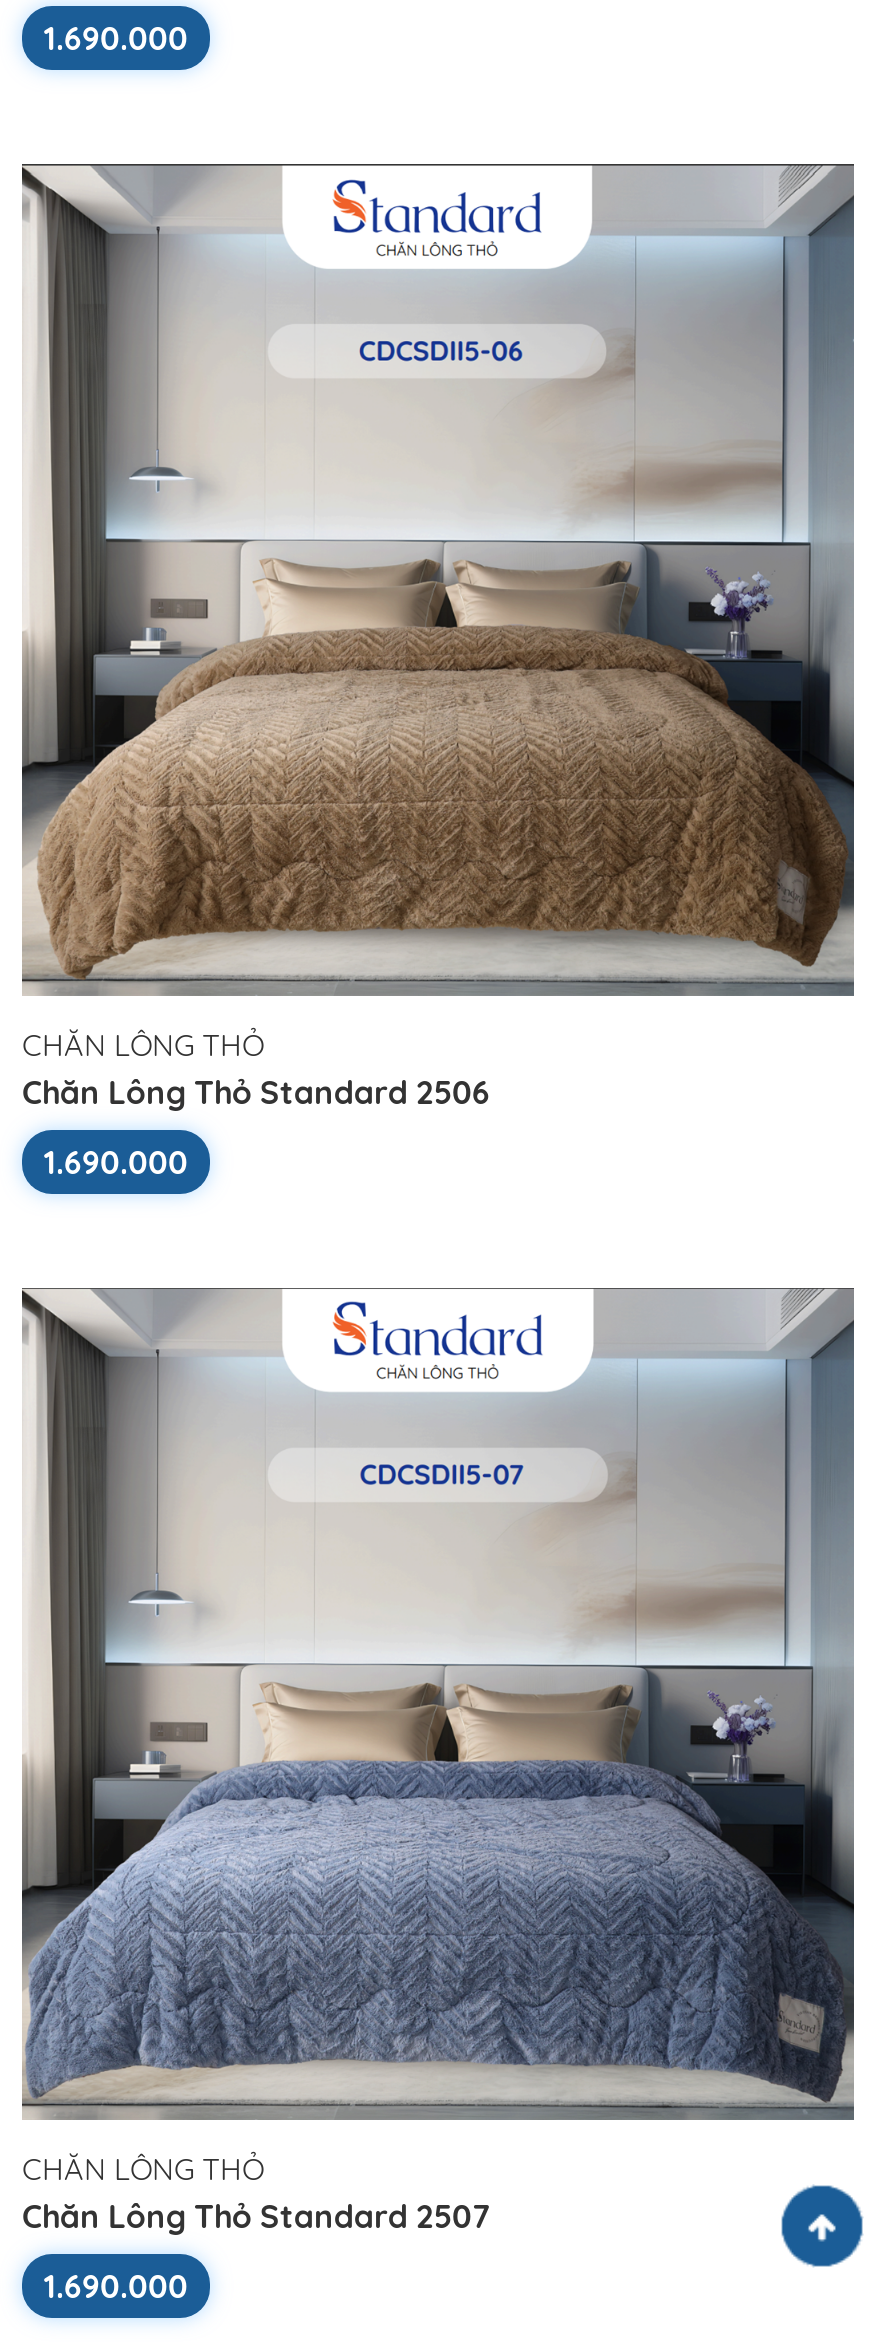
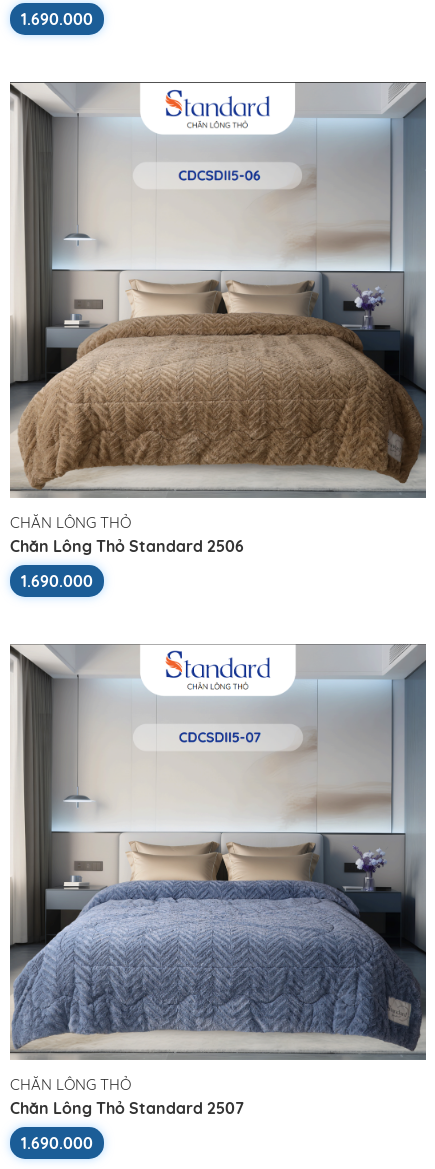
[780,2184,864,2268] [image] -> none

